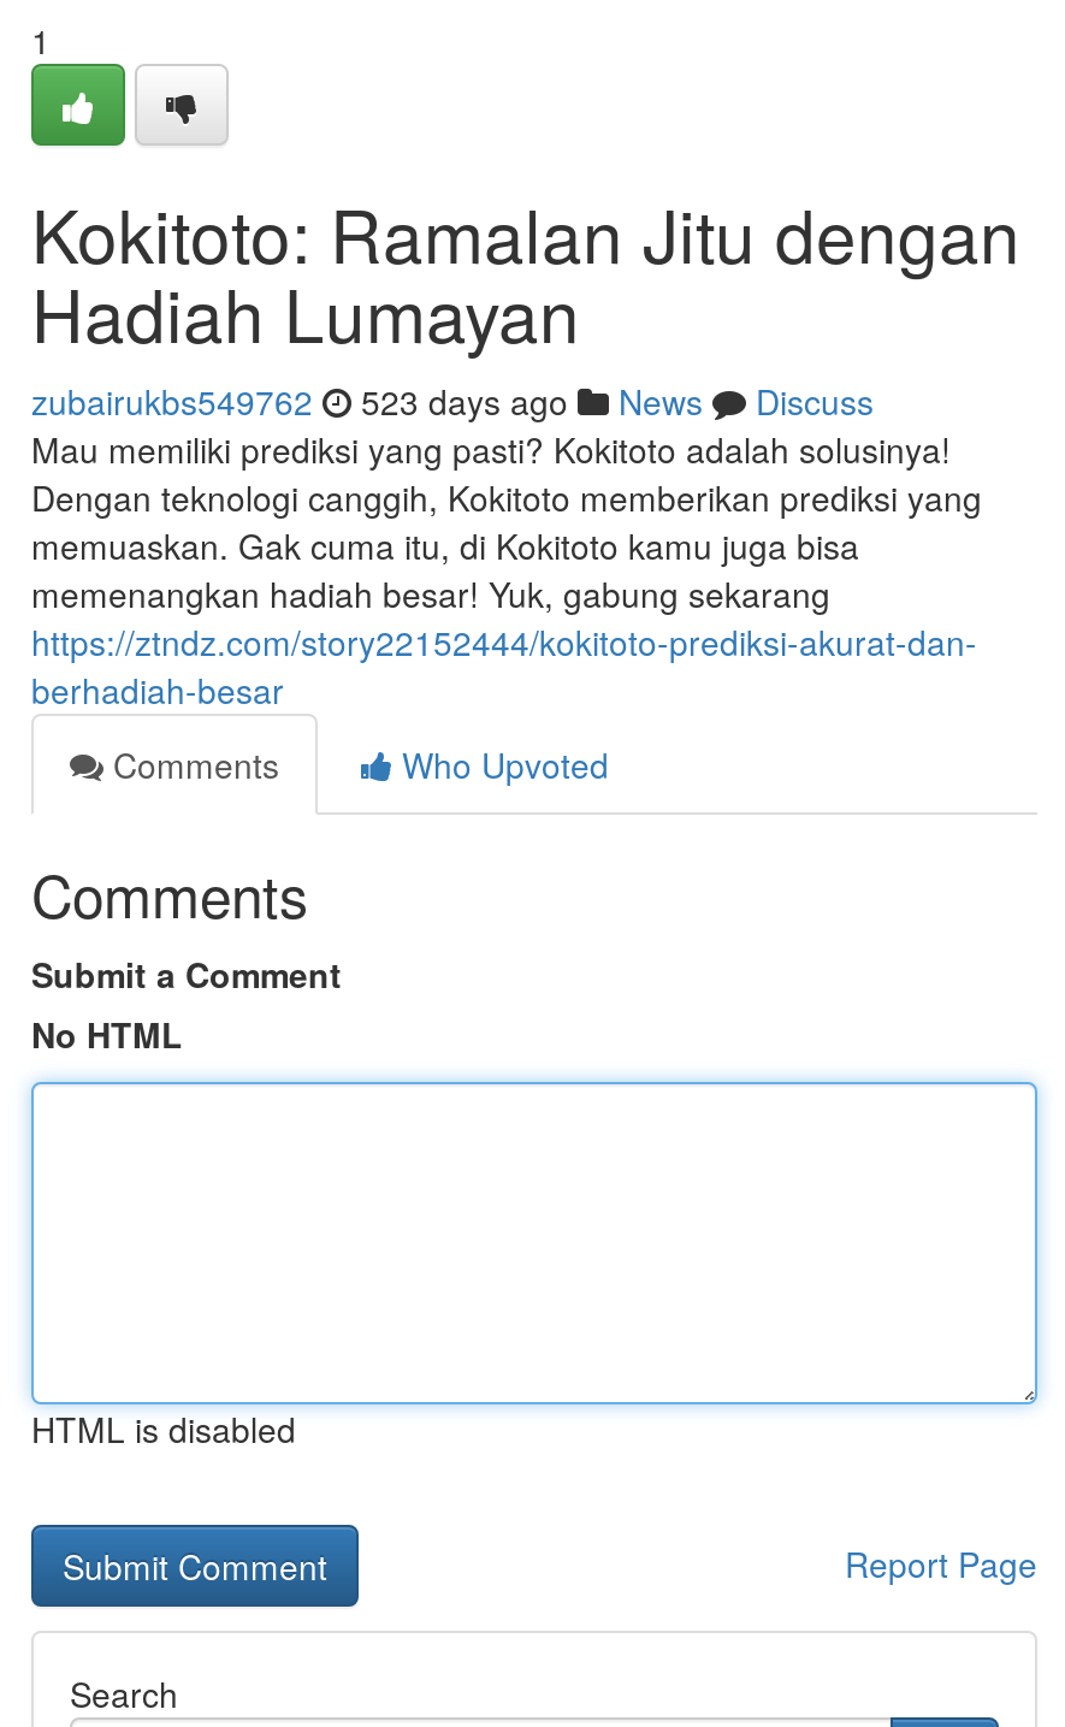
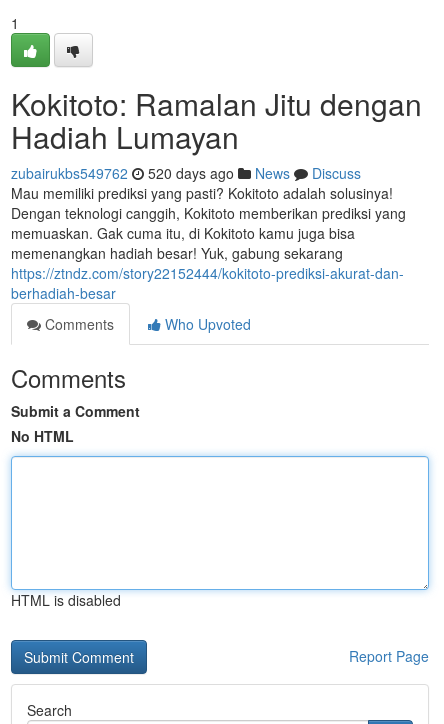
[31,377,874,425] zubairukbs549762 523 days ago News Discuss -> [11,163,361,183] zubairukbs549762 520 days ago News Discuss

